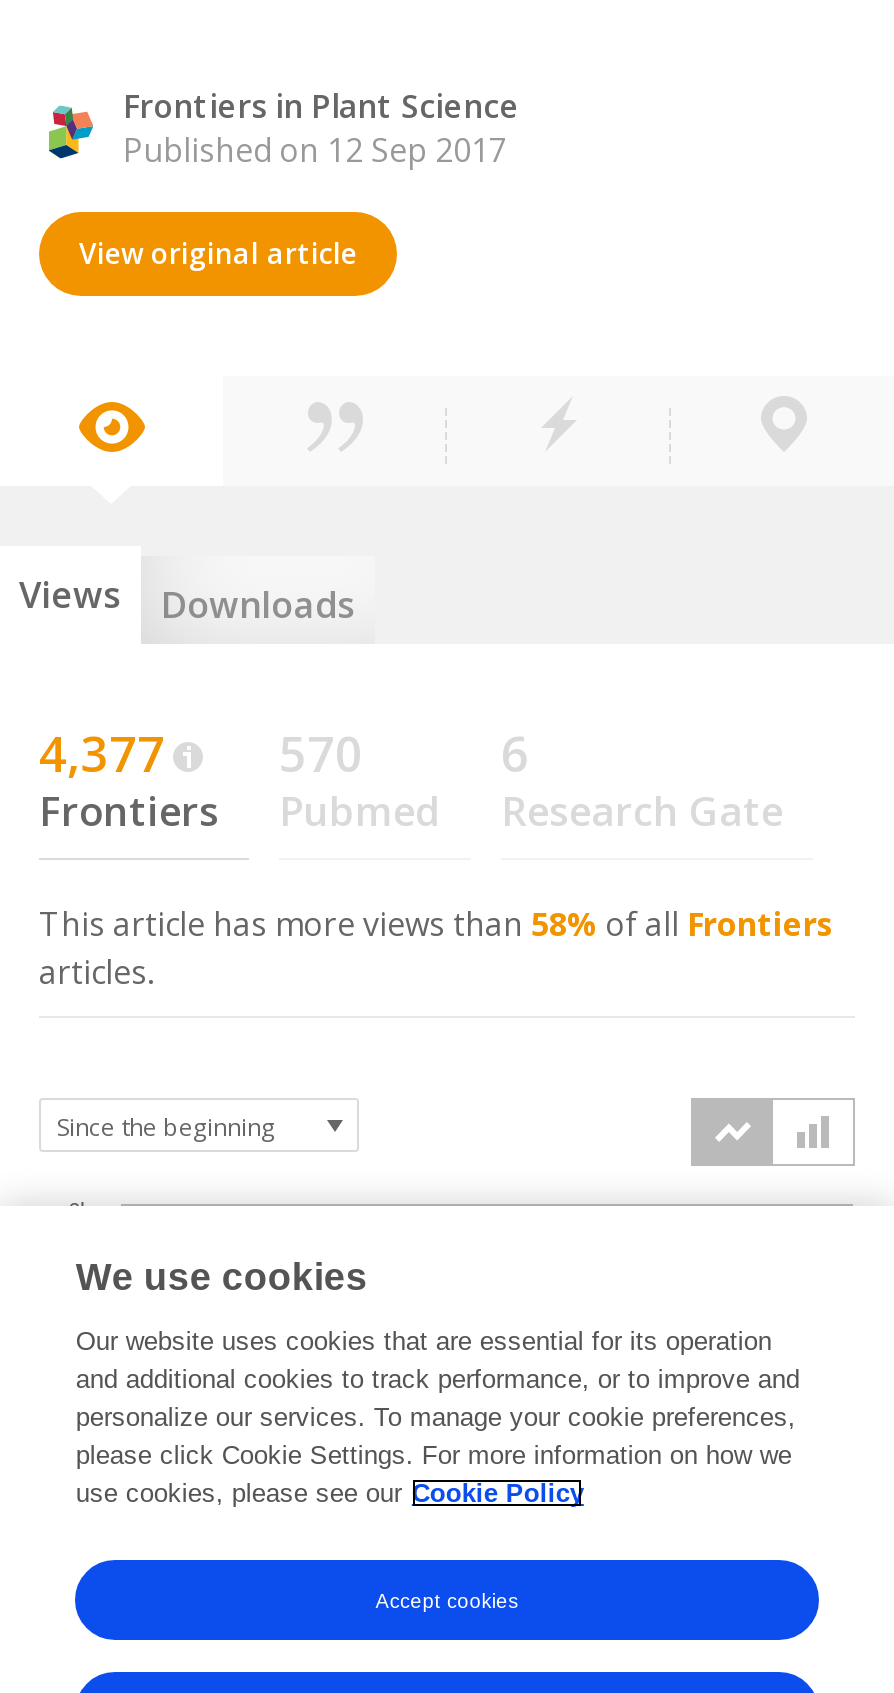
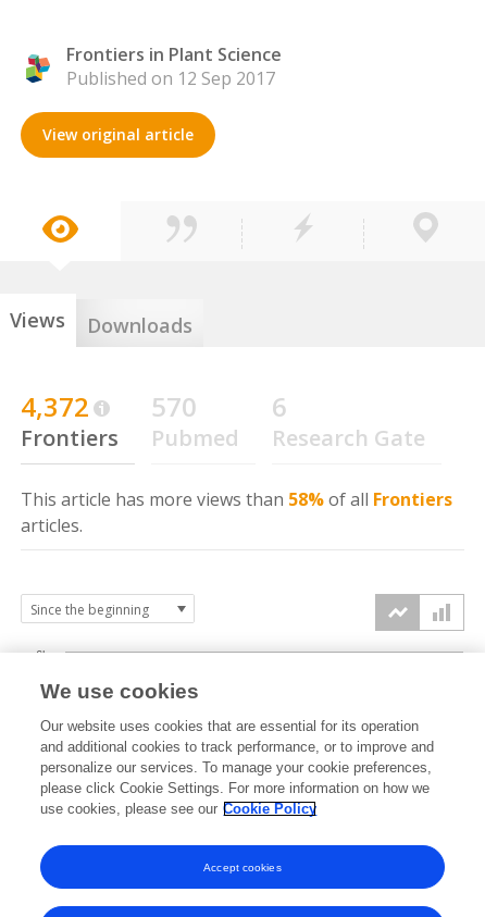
[39,720,165,786] 4,377 -> [21,388,89,424] 4,372

